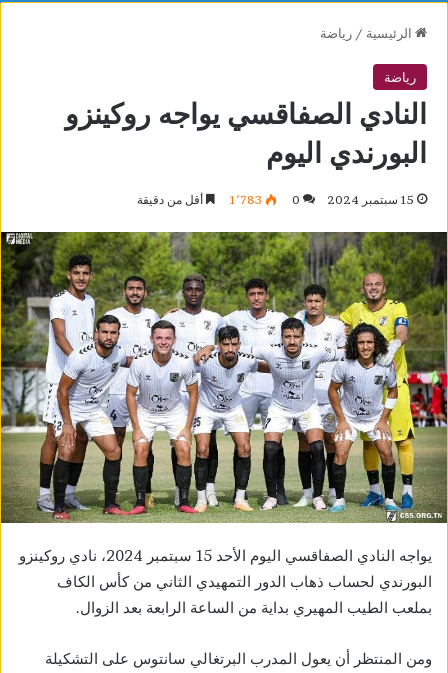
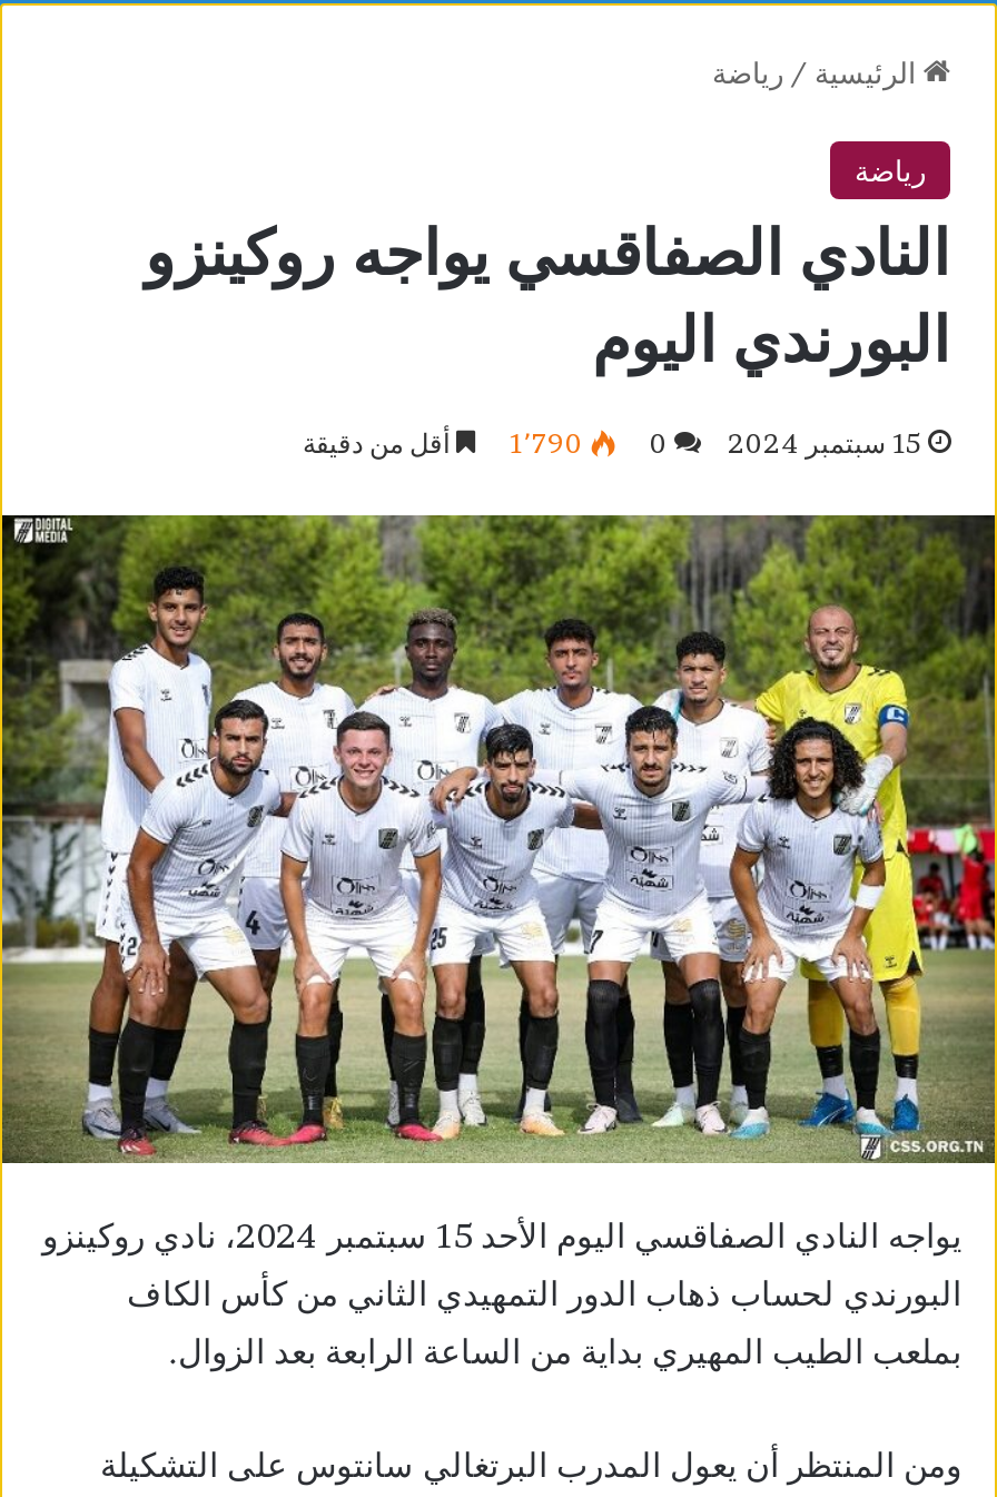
[230,192,262,207] 1٬783 -> [510,426,583,459] 1٬790

